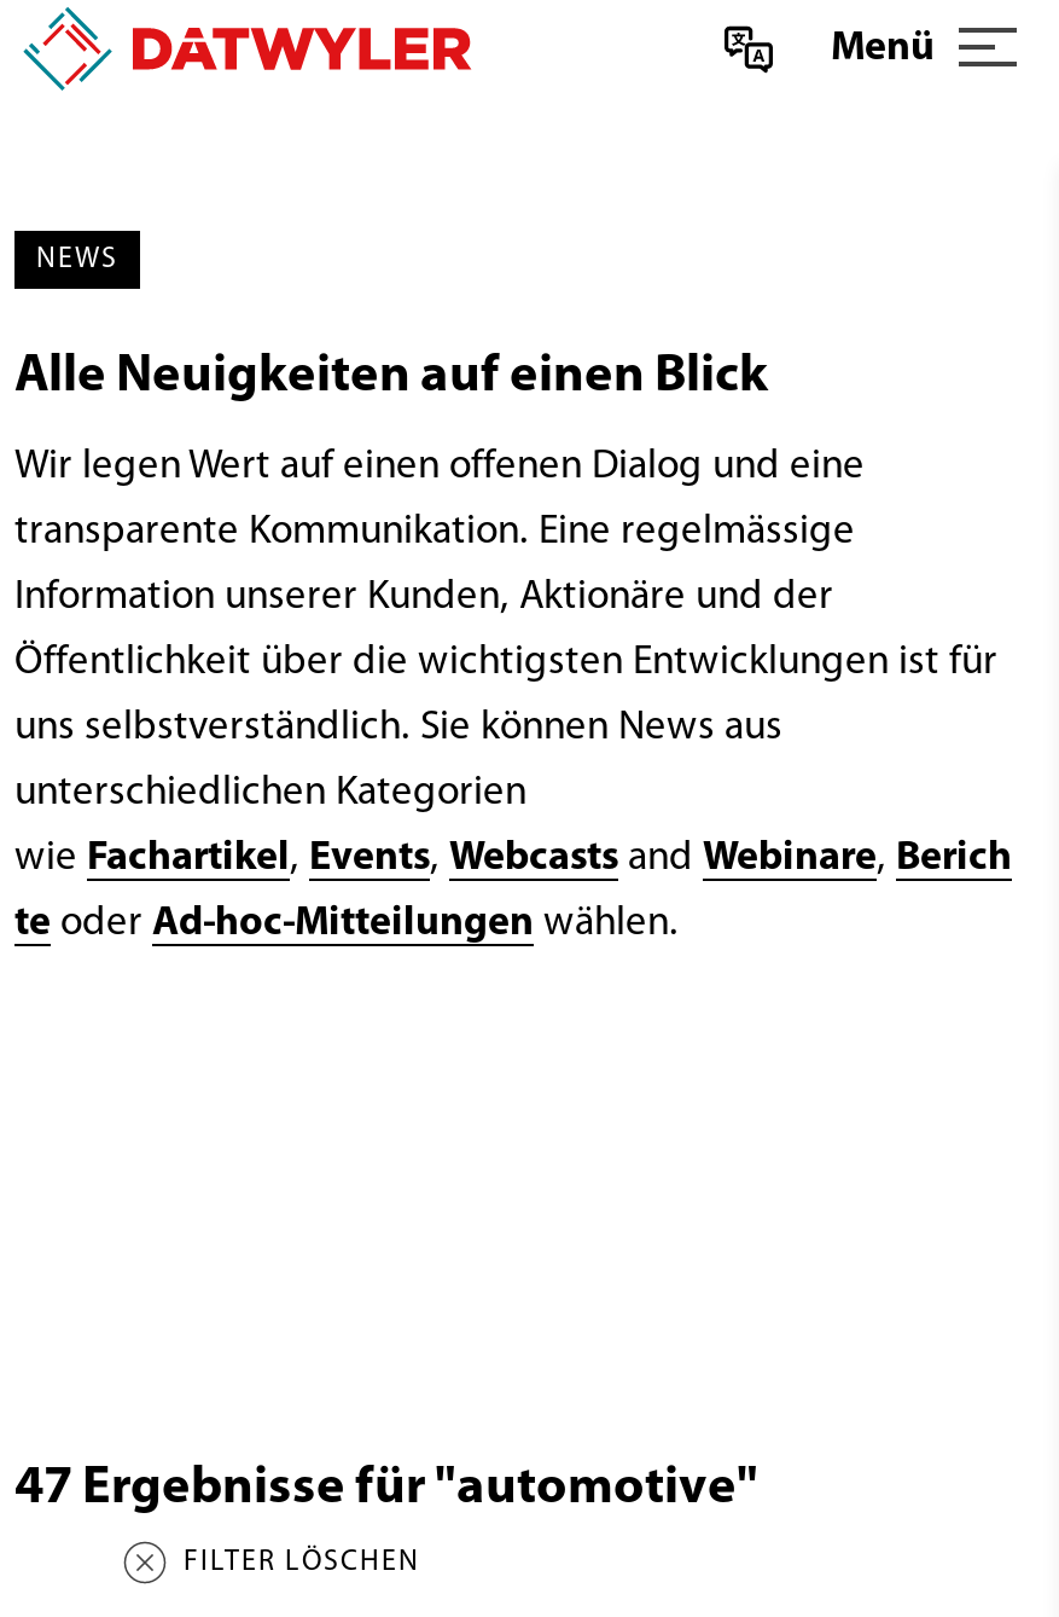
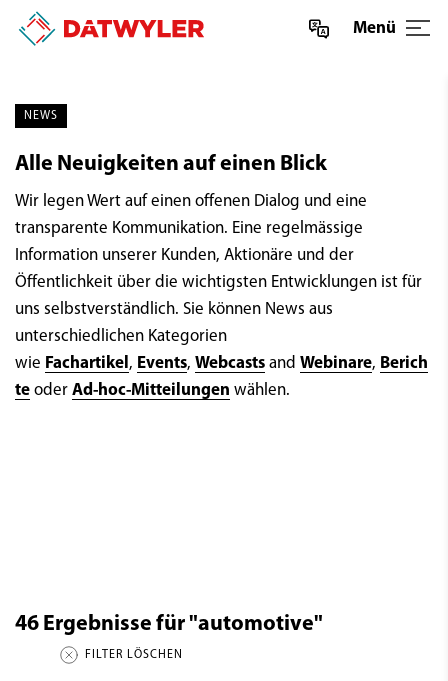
[14,1460,758,1516] 47 Ergebnisse für "automotive" -> [15,613,323,636] 46 Ergebnisse für "automotive"

